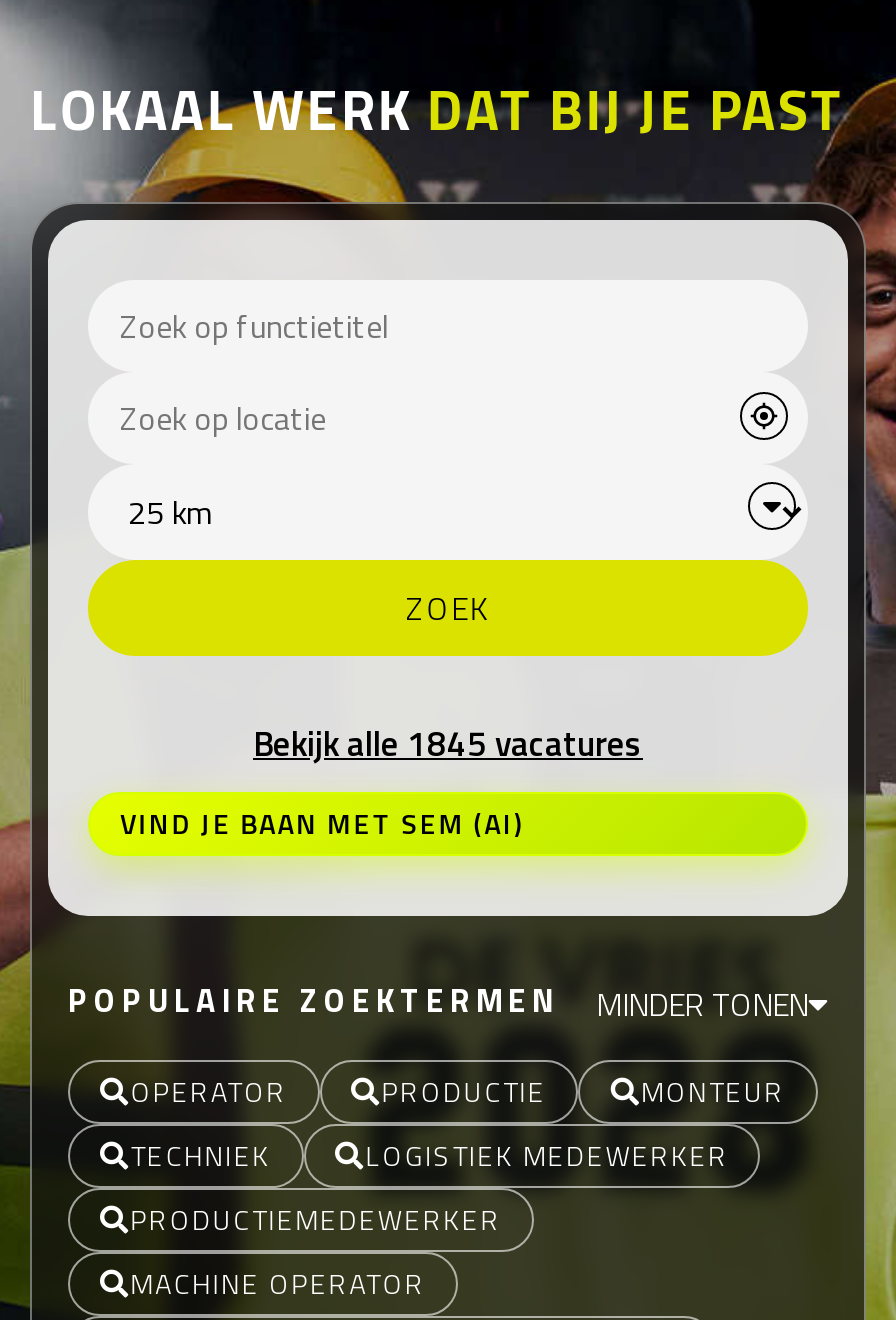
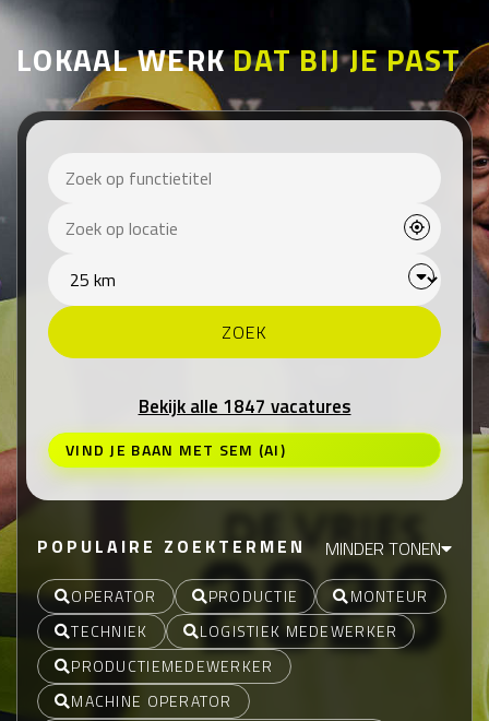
[253,718,643,770] Bekijk alle 1845 vacatures -> [138,392,351,421] Bekijk alle 1847 vacatures

